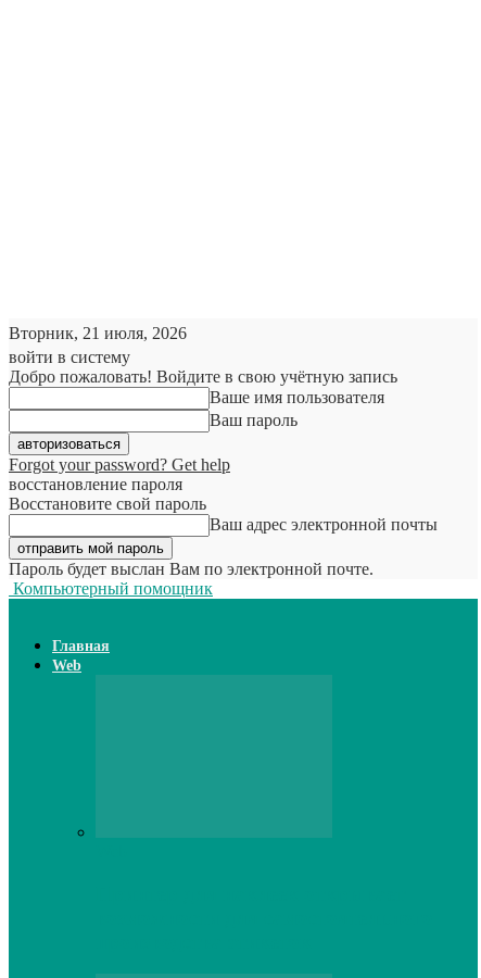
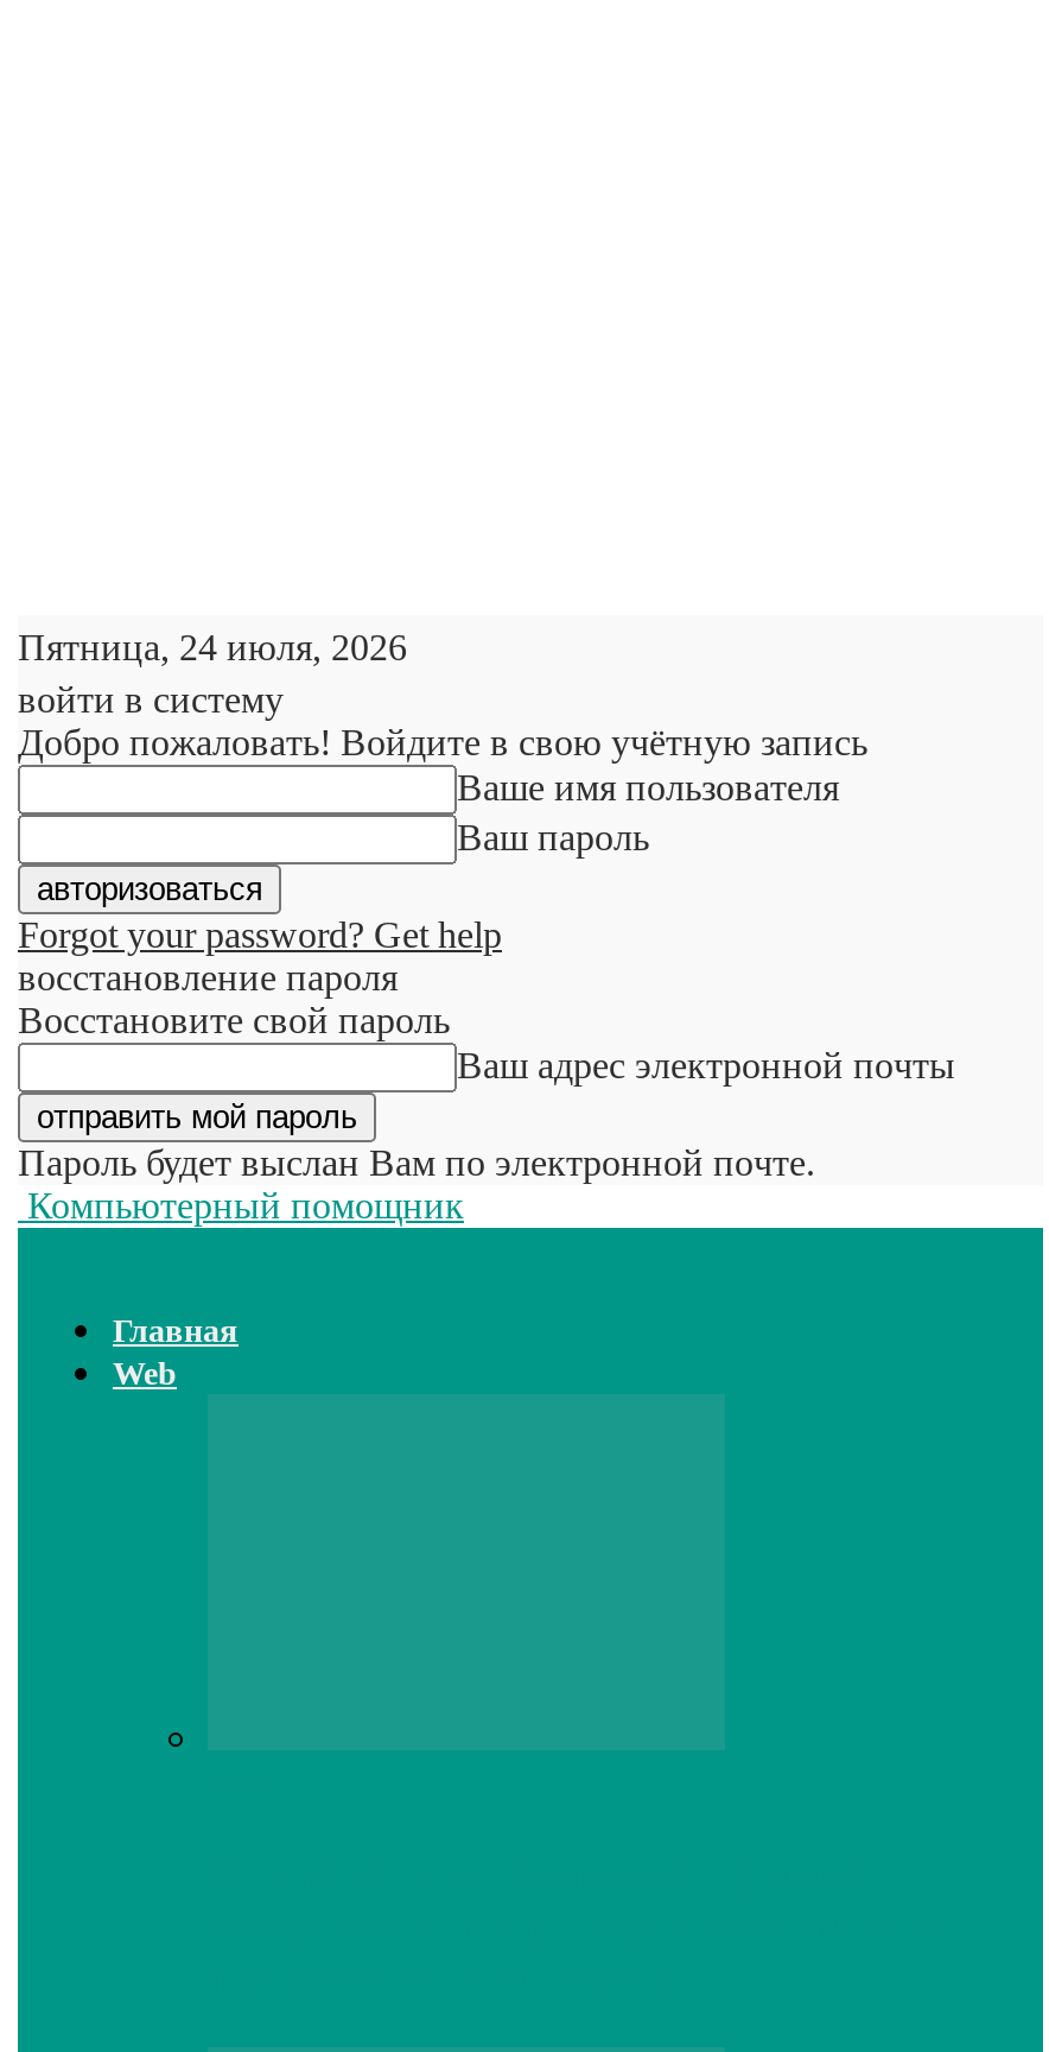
[9,324,187,342] Вторник, 21 июля, 2026 -> [18,627,407,667] Пятница, 24 июля, 2026

